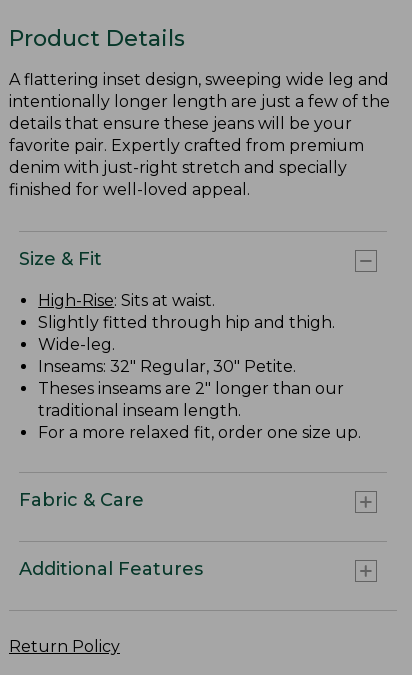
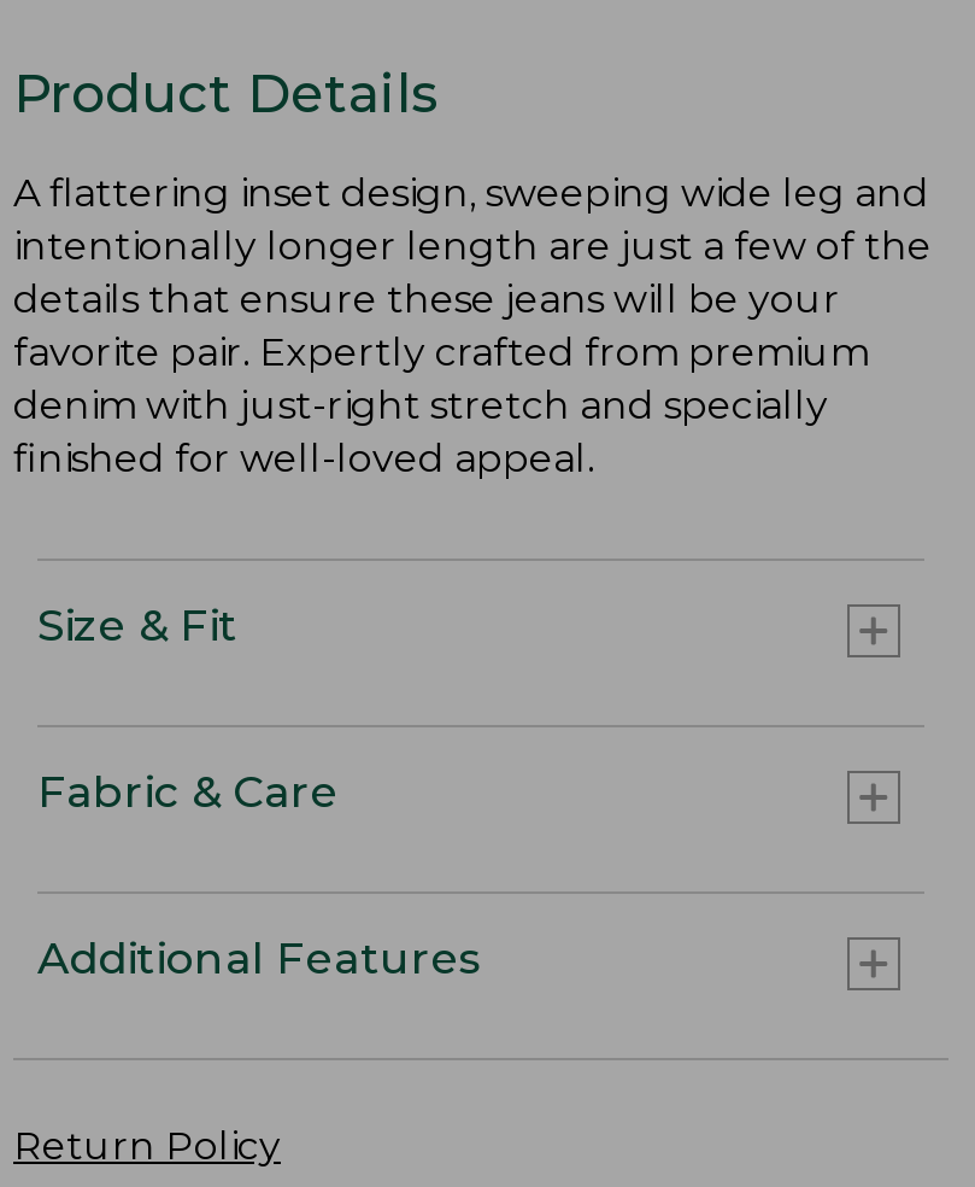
[38,291,361,442] High-Rise: Sits at waist. | Slightly fitted through hip and thigh. | Wide-leg. | Inseams: 32" Regular, 30" Petite. | Theses inseams are 2" longer than our | traditional inseam length. | For a more relaxed fit, order one size up. -> none

